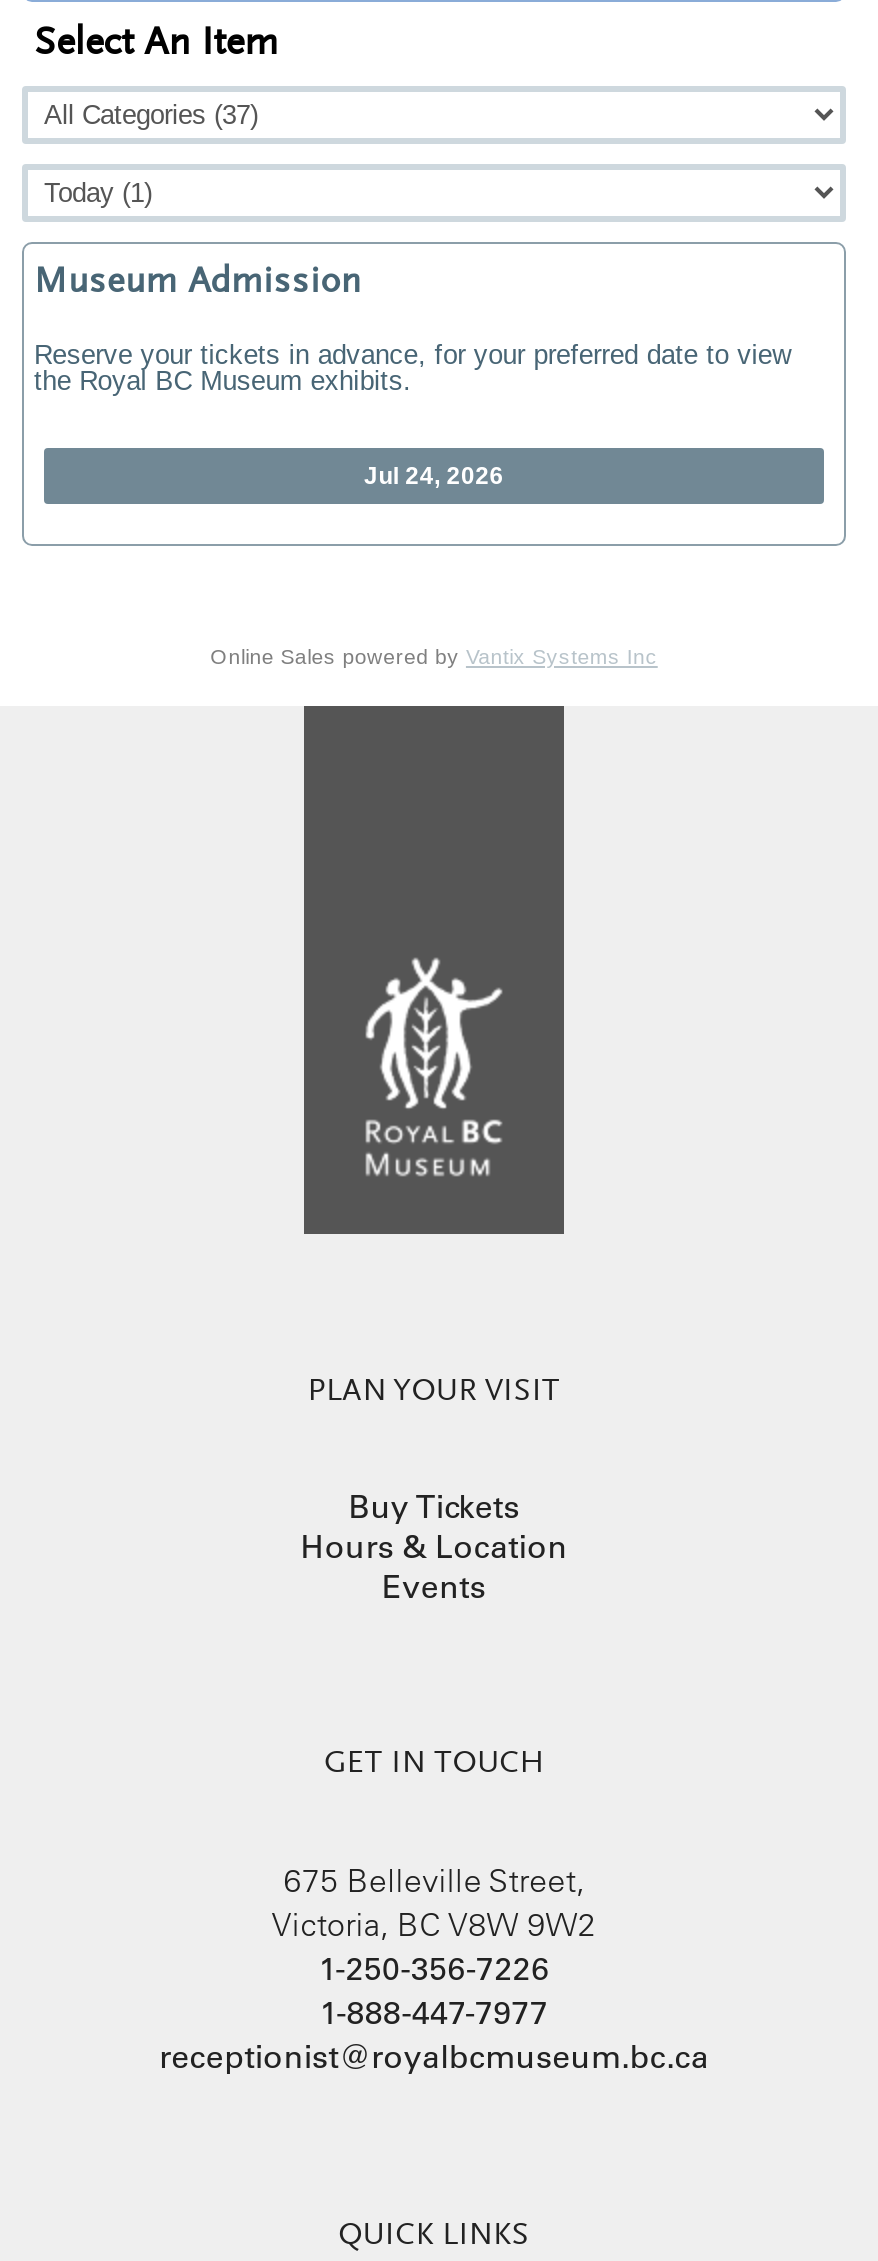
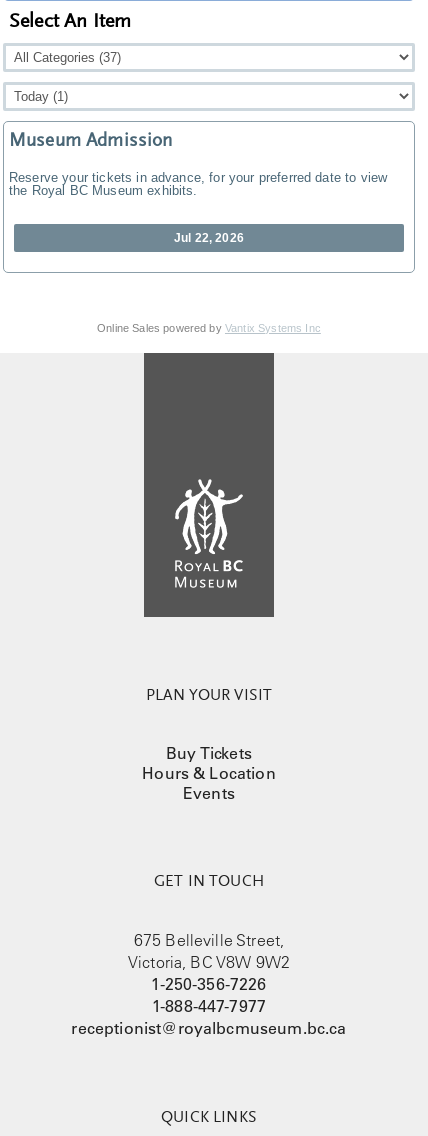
[364,461,504,489] Jul 24, 2026 -> [174,231,244,245] Jul 22, 2026

